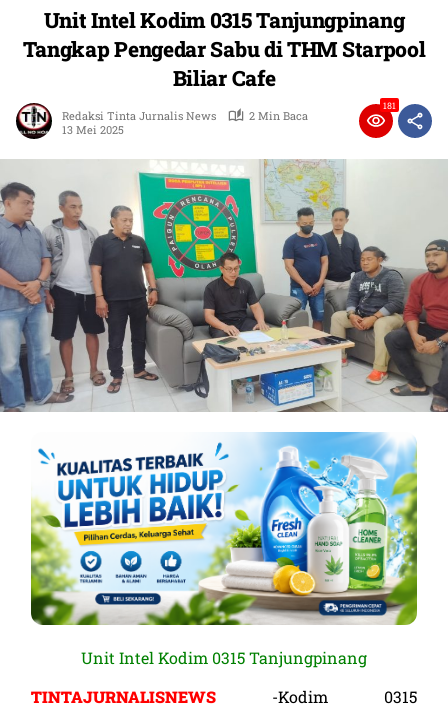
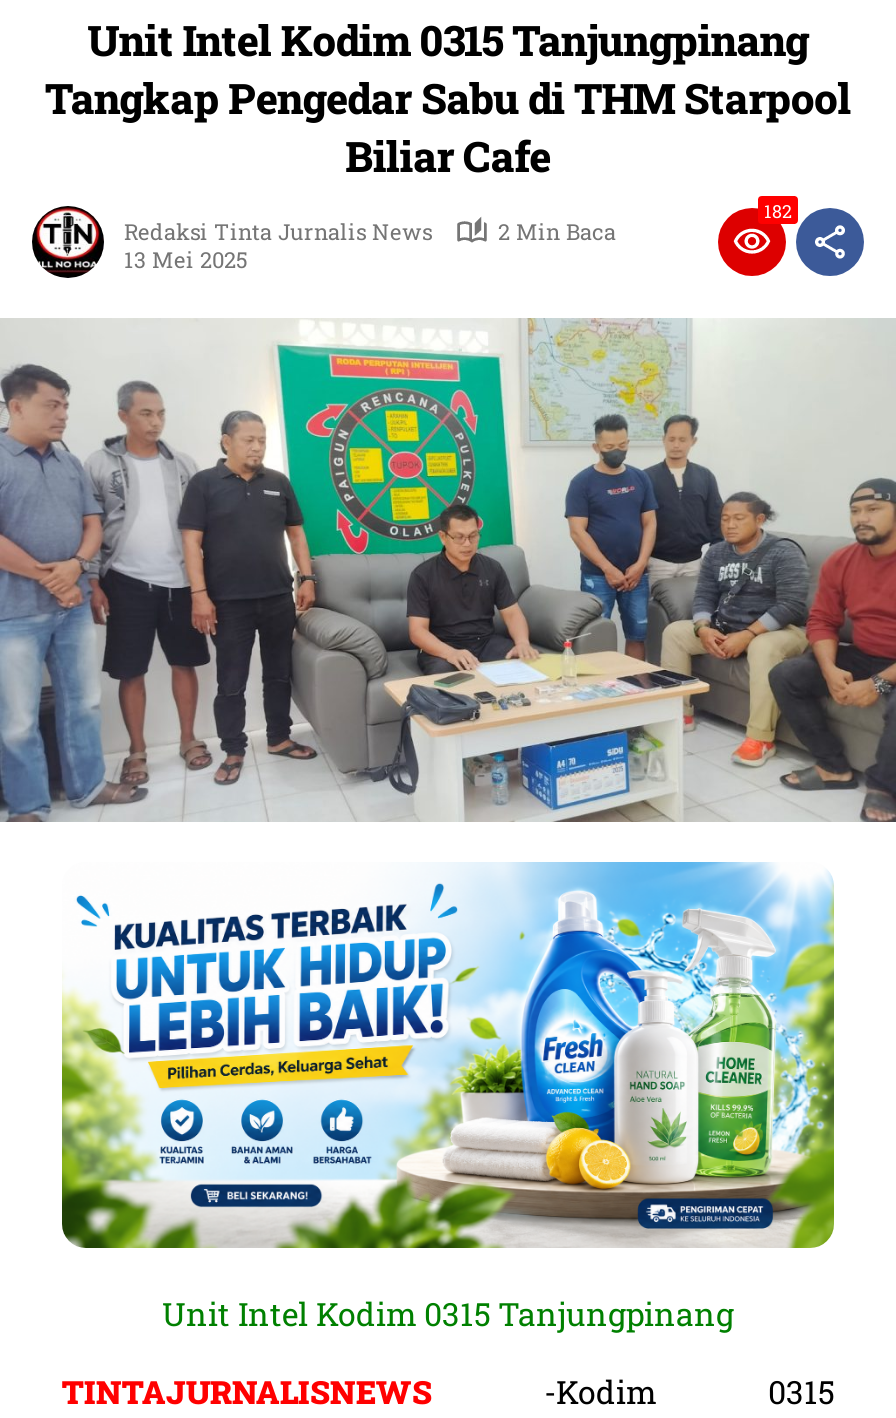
[383,100,396,111] 181 -> [764,200,792,222] 182

